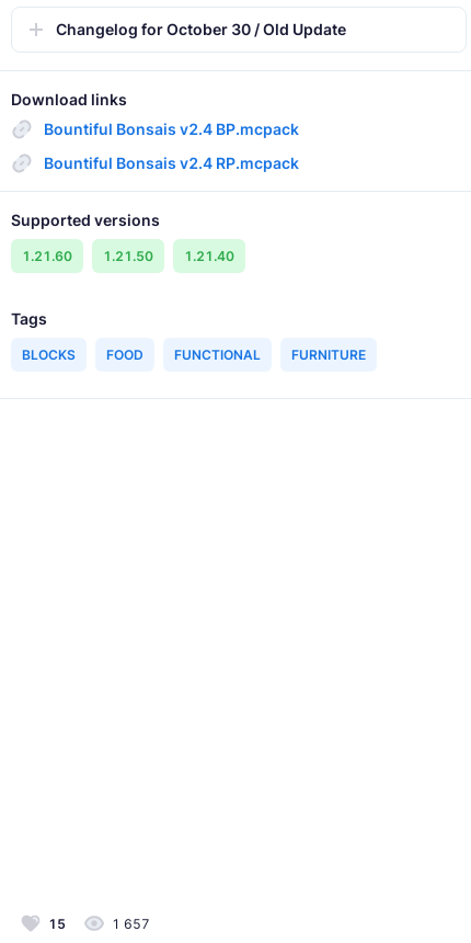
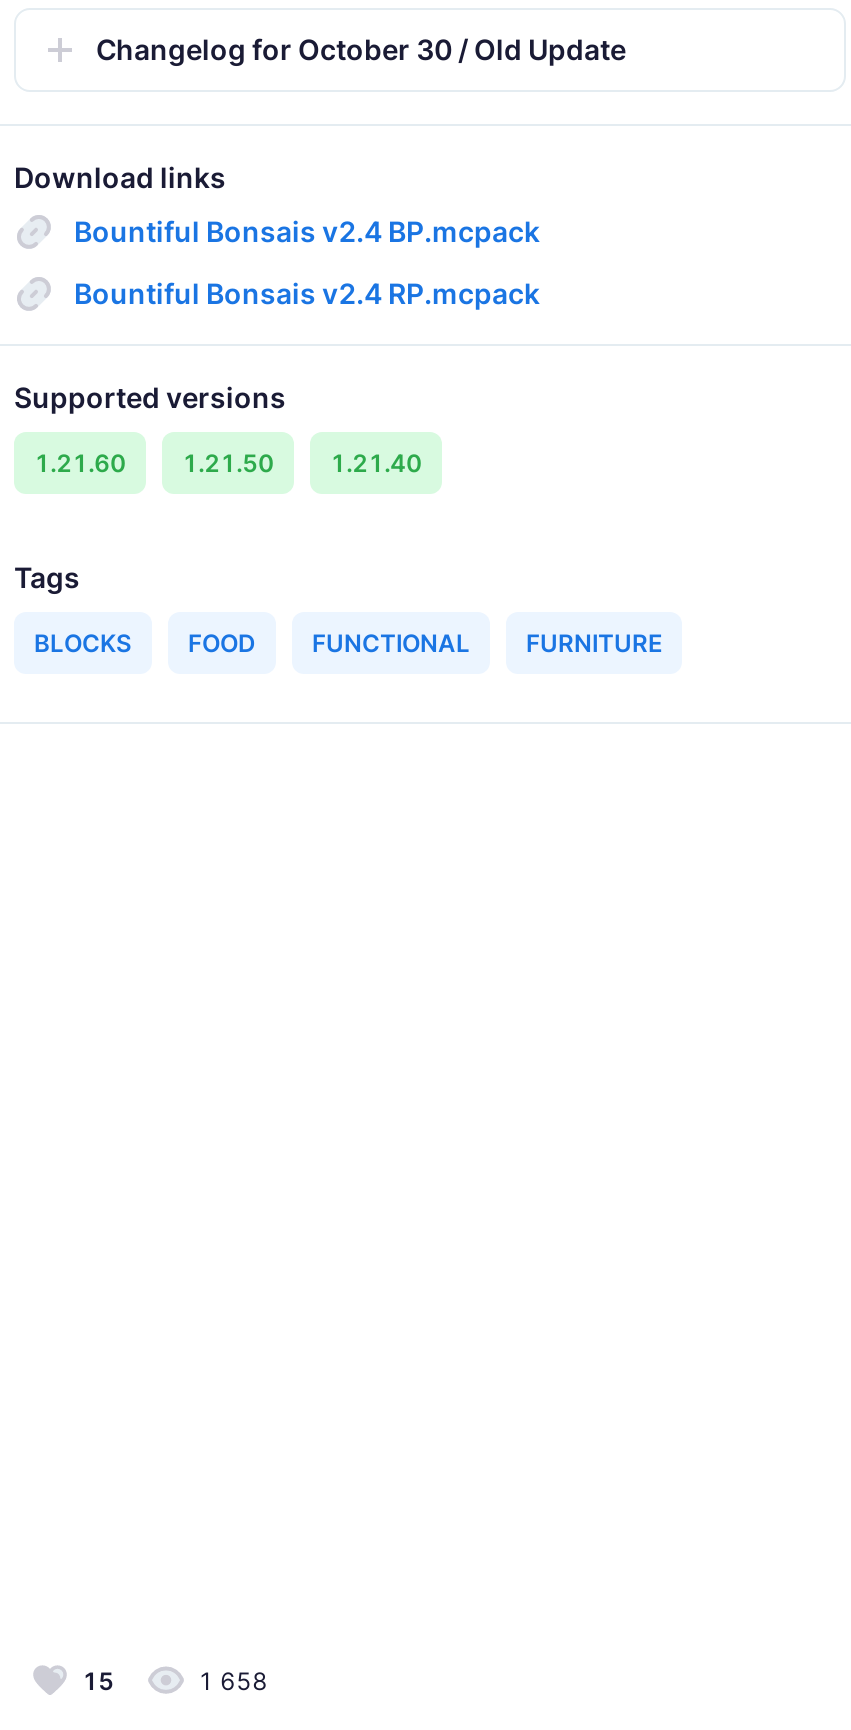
[112,916,150,932] 1 657 -> [198,1667,268,1697] 1 658

